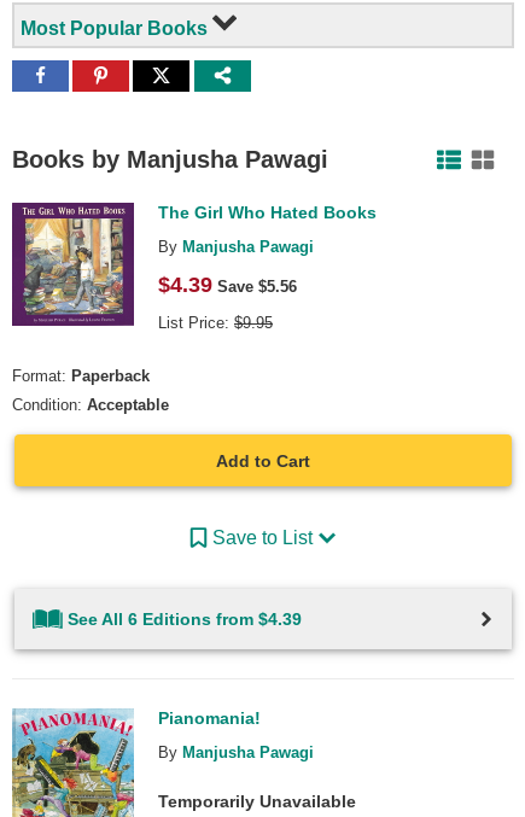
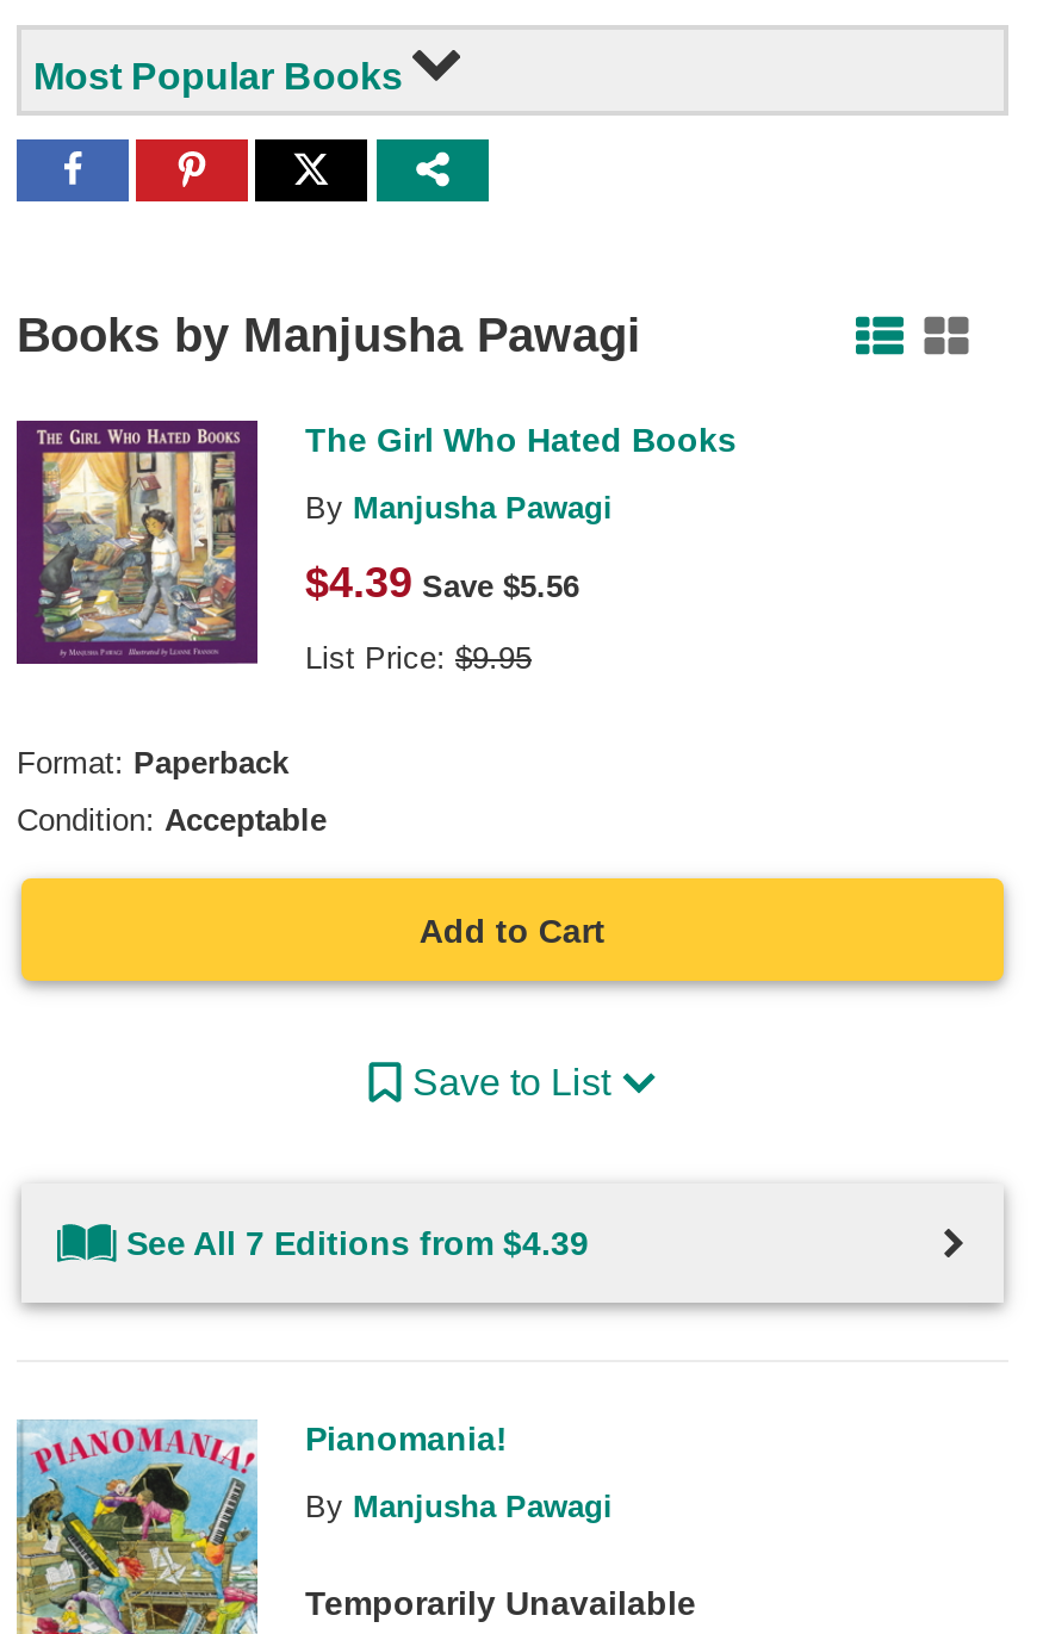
[68,609,302,628] See All 6 Editions from $4.39 -> [126,1223,589,1261] See All 7 Editions from $4.39

